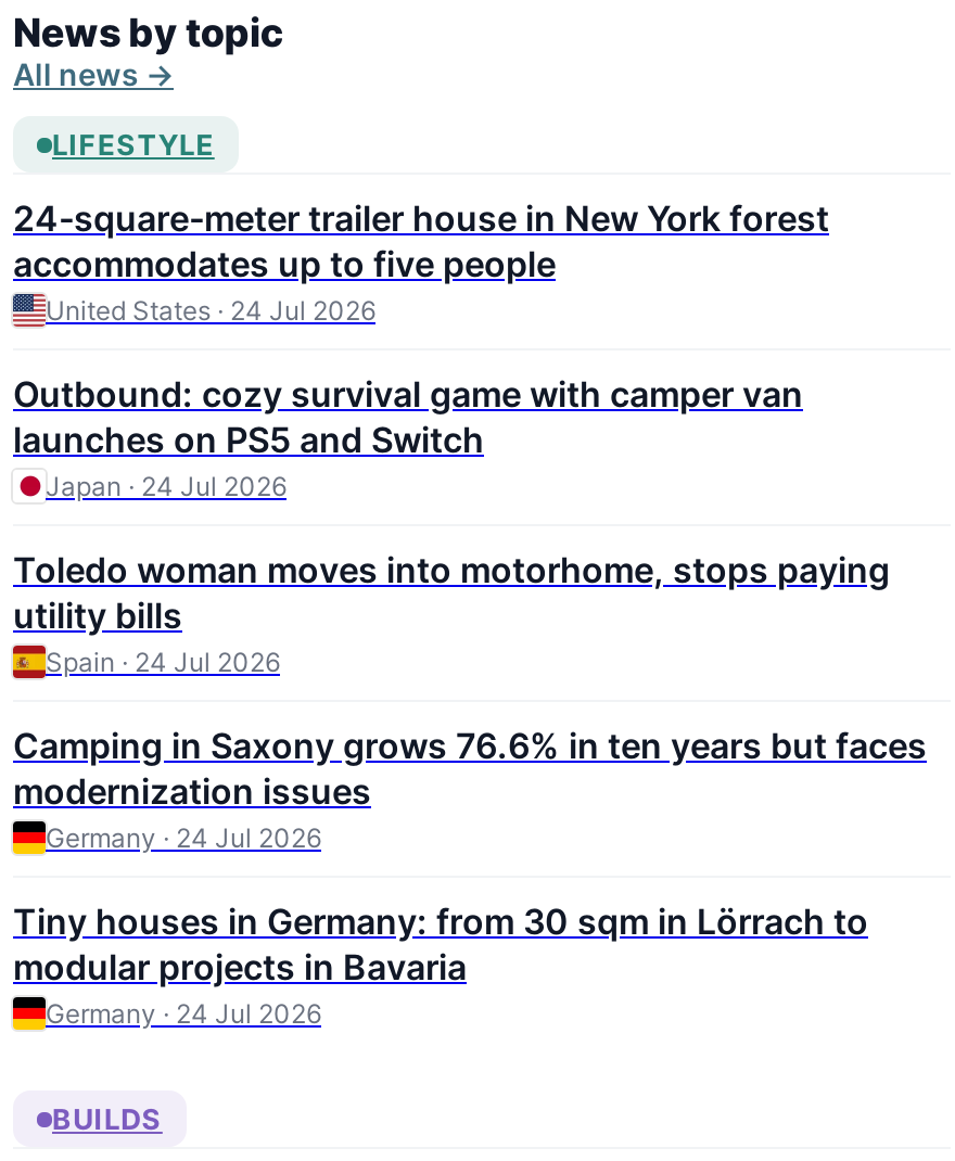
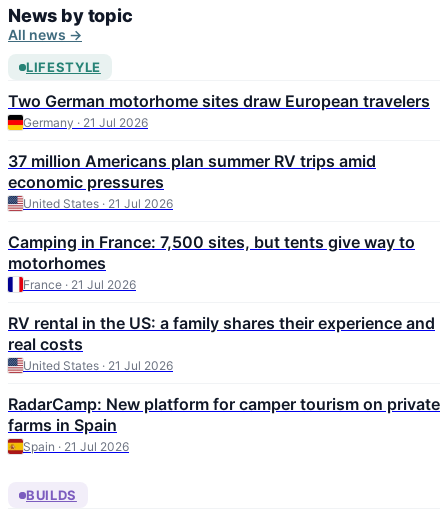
[13,196,829,327] 24-square-meter trailer house in New York forest | accommodates up to five people | United States · 24 Jul 2026 -> [8,91,430,130] Two German motorhome sites draw European travelers | Germany · 21 Jul 2026
[13,372,803,502] Outbound: cozy survival game with camper van | launches on PS5 and Switch | Japan · 24 Jul 2026 -> [8,151,376,211] 37 million Americans plan summer RV trips amid | economic pressures | United States · 21 Jul 2026
[13,548,890,678] Toledo woman moves into motorhome, stops paying | utility bills | Spain · 24 Jul 2026 -> [8,232,415,292] Camping in France: 7,500 sites, but tents give way to | motorhomes | France · 21 Jul 2026
[13,724,927,854] Camping in Saxony grows 76.6% in ten years but faces | modernization issues | Germany · 24 Jul 2026 -> [8,313,435,373] RV rental in the US: a family shares their experience and | real costs | United States · 21 Jul 2026
[13,900,868,1030] Tiny houses in Germany: from 30 sqm in Lörrach to | modular projects in Bavaria | Germany · 24 Jul 2026 -> [8,394,440,454] RadarCamp: New platform for camper tourism on private | farms in Spain | Spain · 21 Jul 2026

